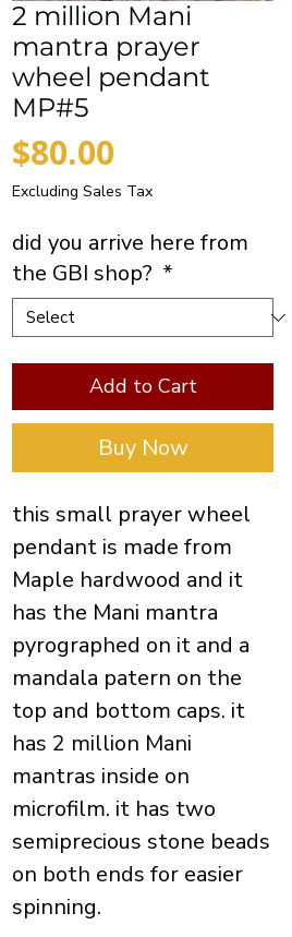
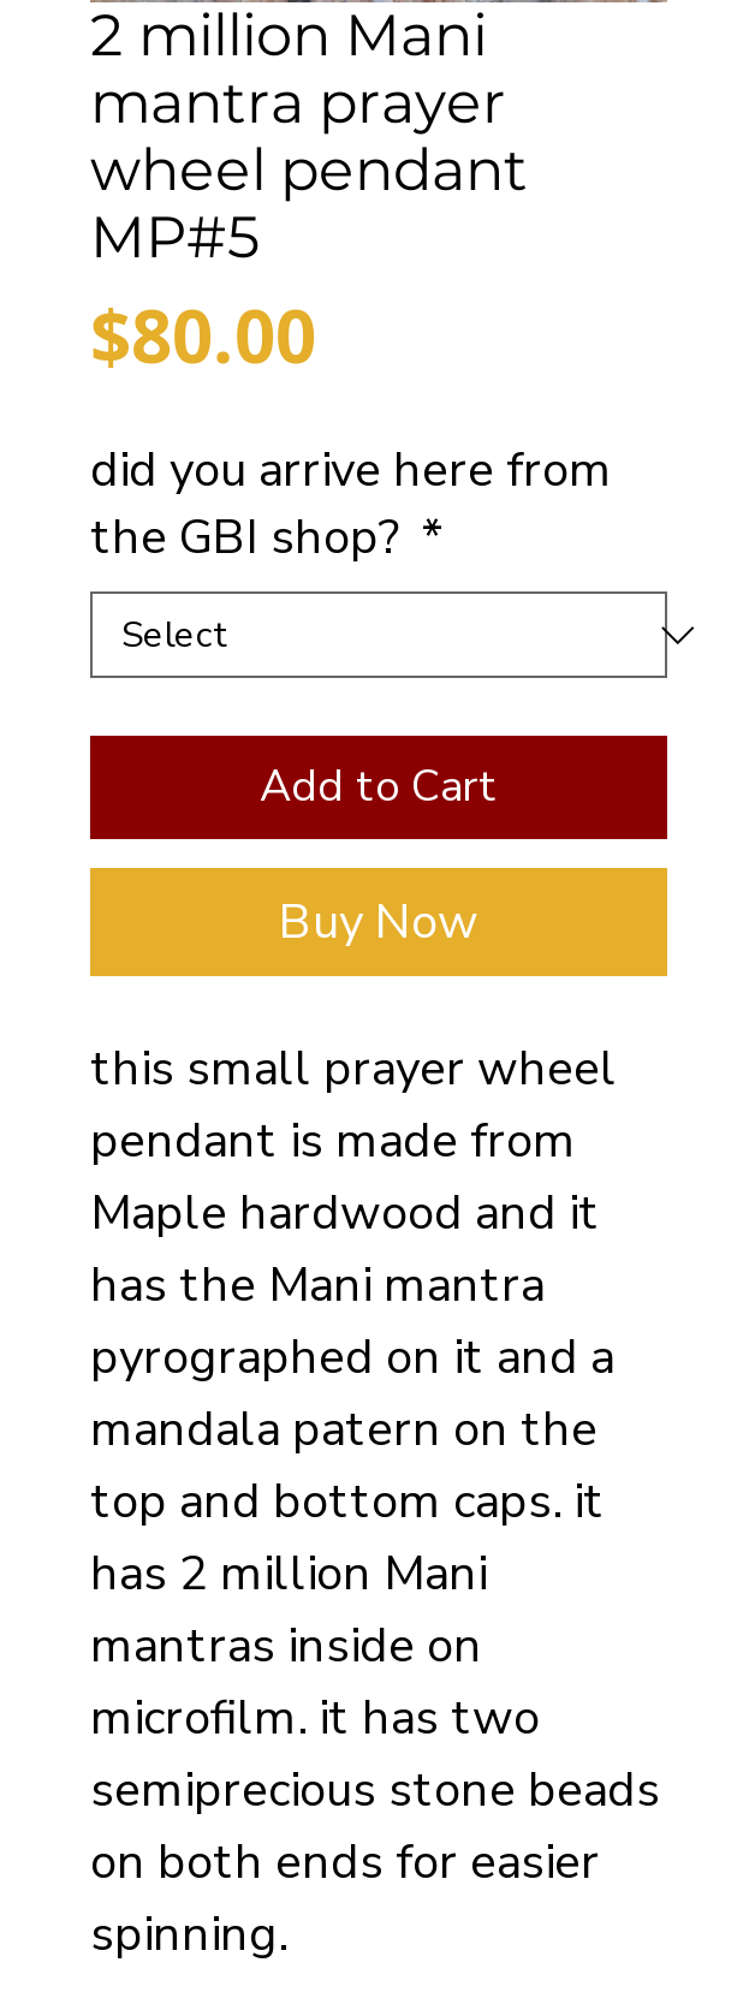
[12,181,153,202] Excluding Sales Tax -> none

